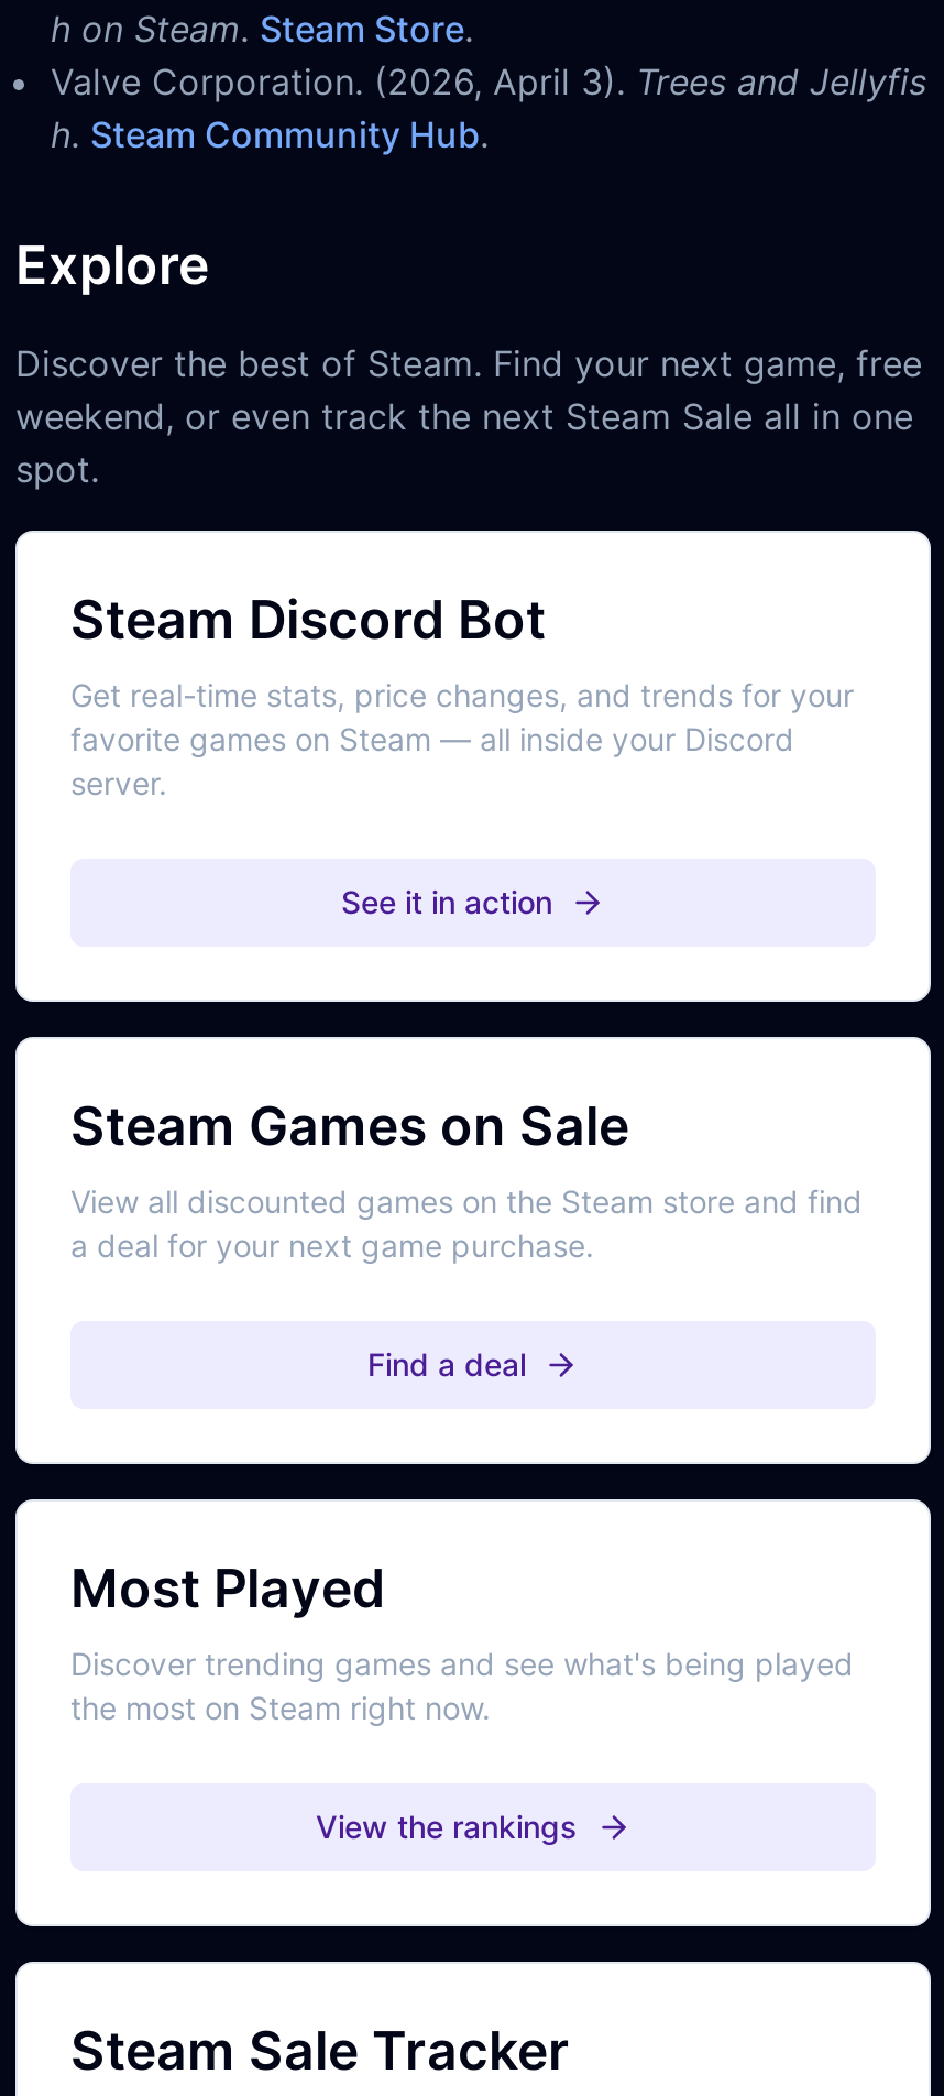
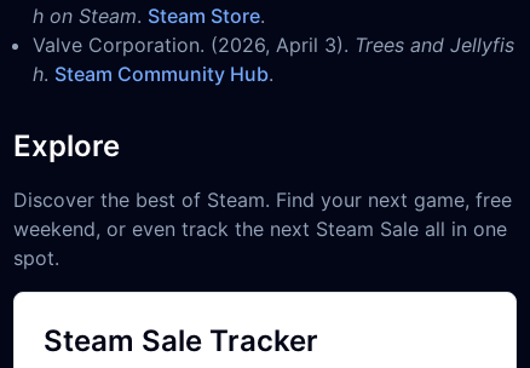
[70,587,854,919] Steam Discord Bot | Get real-time stats, price changes, and trends for your | favorite games on Steam — all inside your Discord | server. | See it in action -> none
[70,1093,863,1382] Steam Games on Sale | View all discounted games on the Steam store and find | a deal for your next game purchase. | Find a deal -> none
[70,1556,854,1844] Most Played | Discover trending games and see what's being played | the most on Steam right now. | View the rankings -> none

